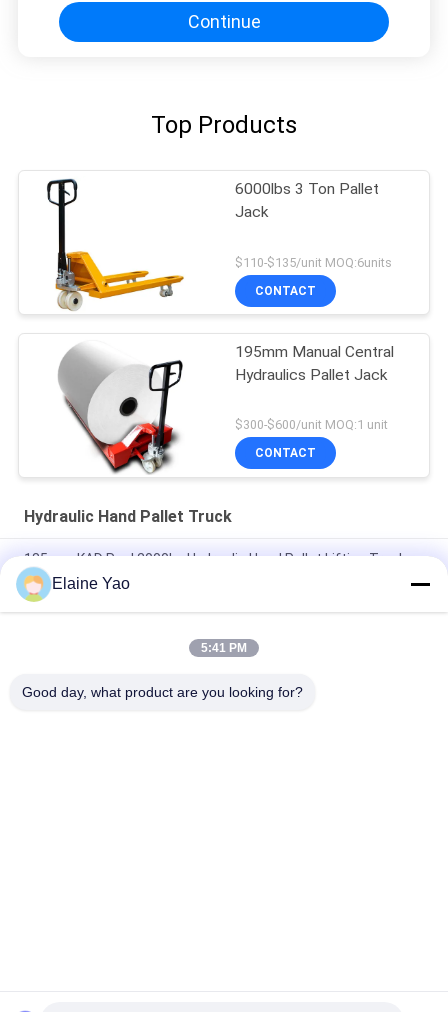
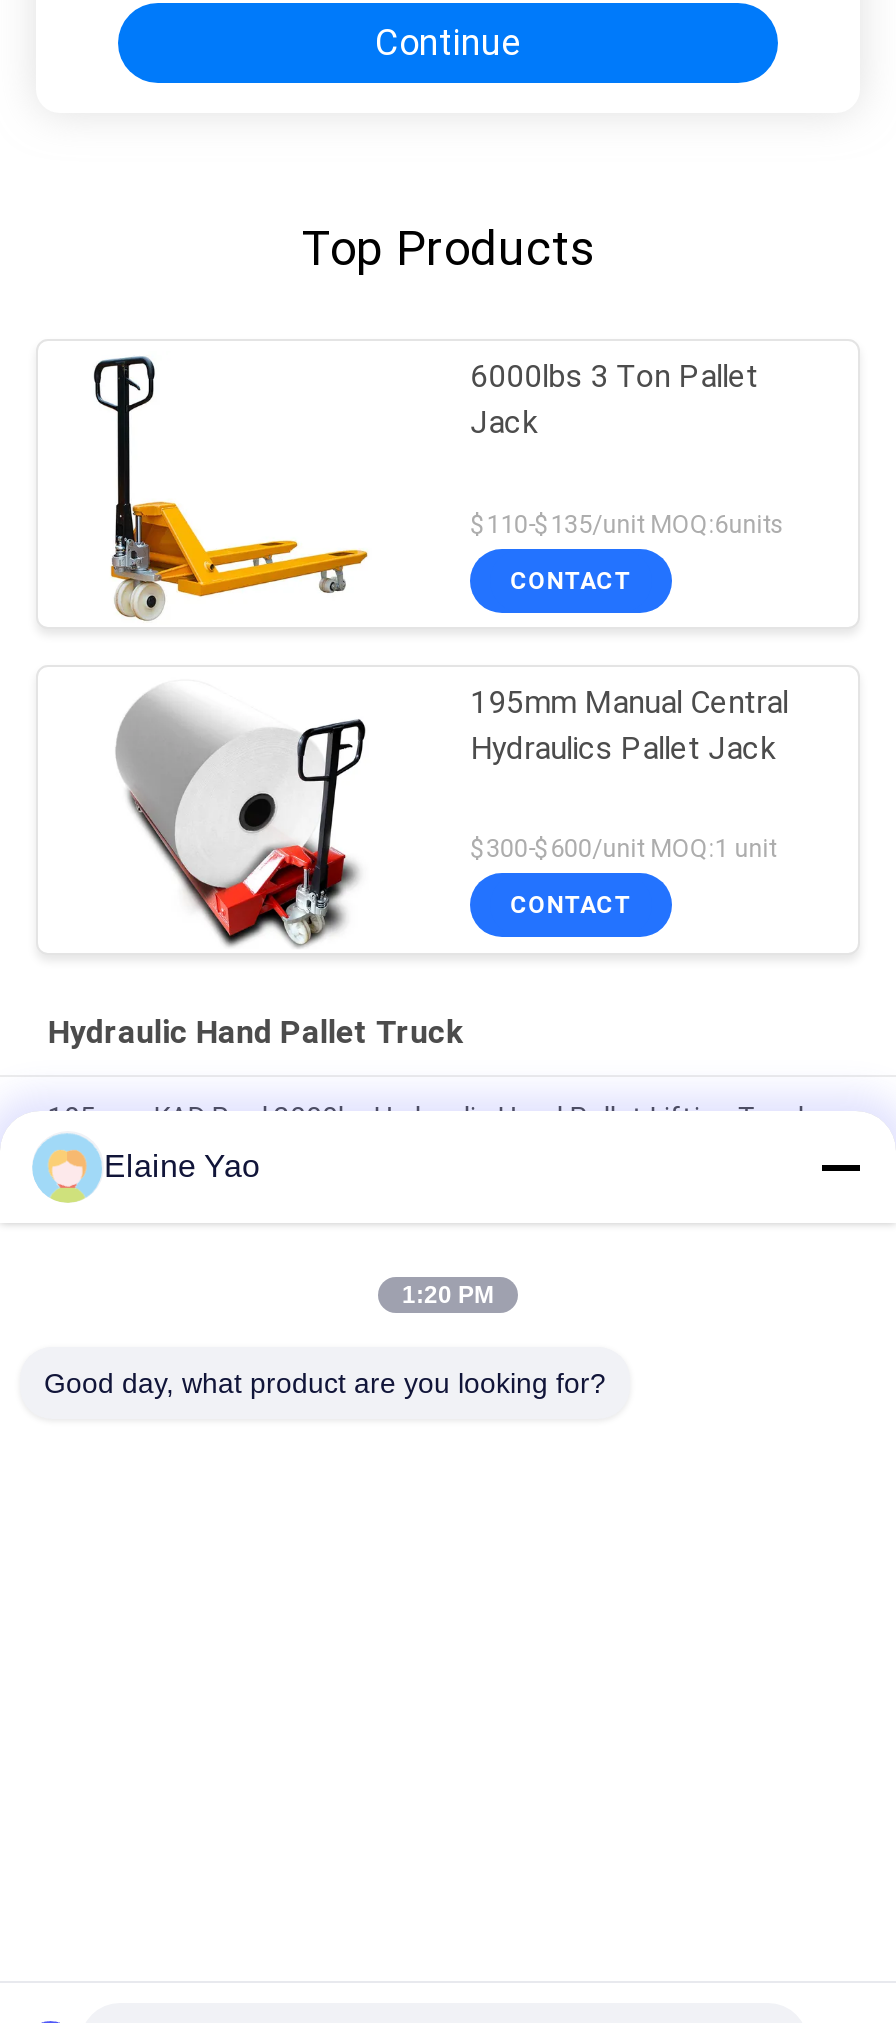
[201,641,247,655] 5:41 PM -> [402,1281,494,1309] 1:20 PM

